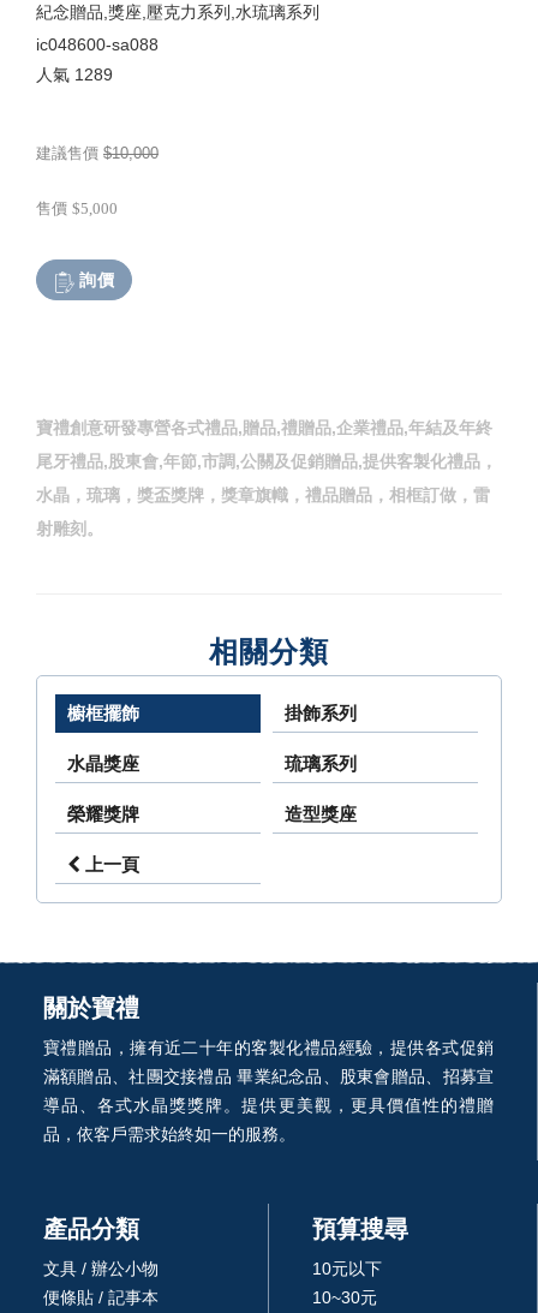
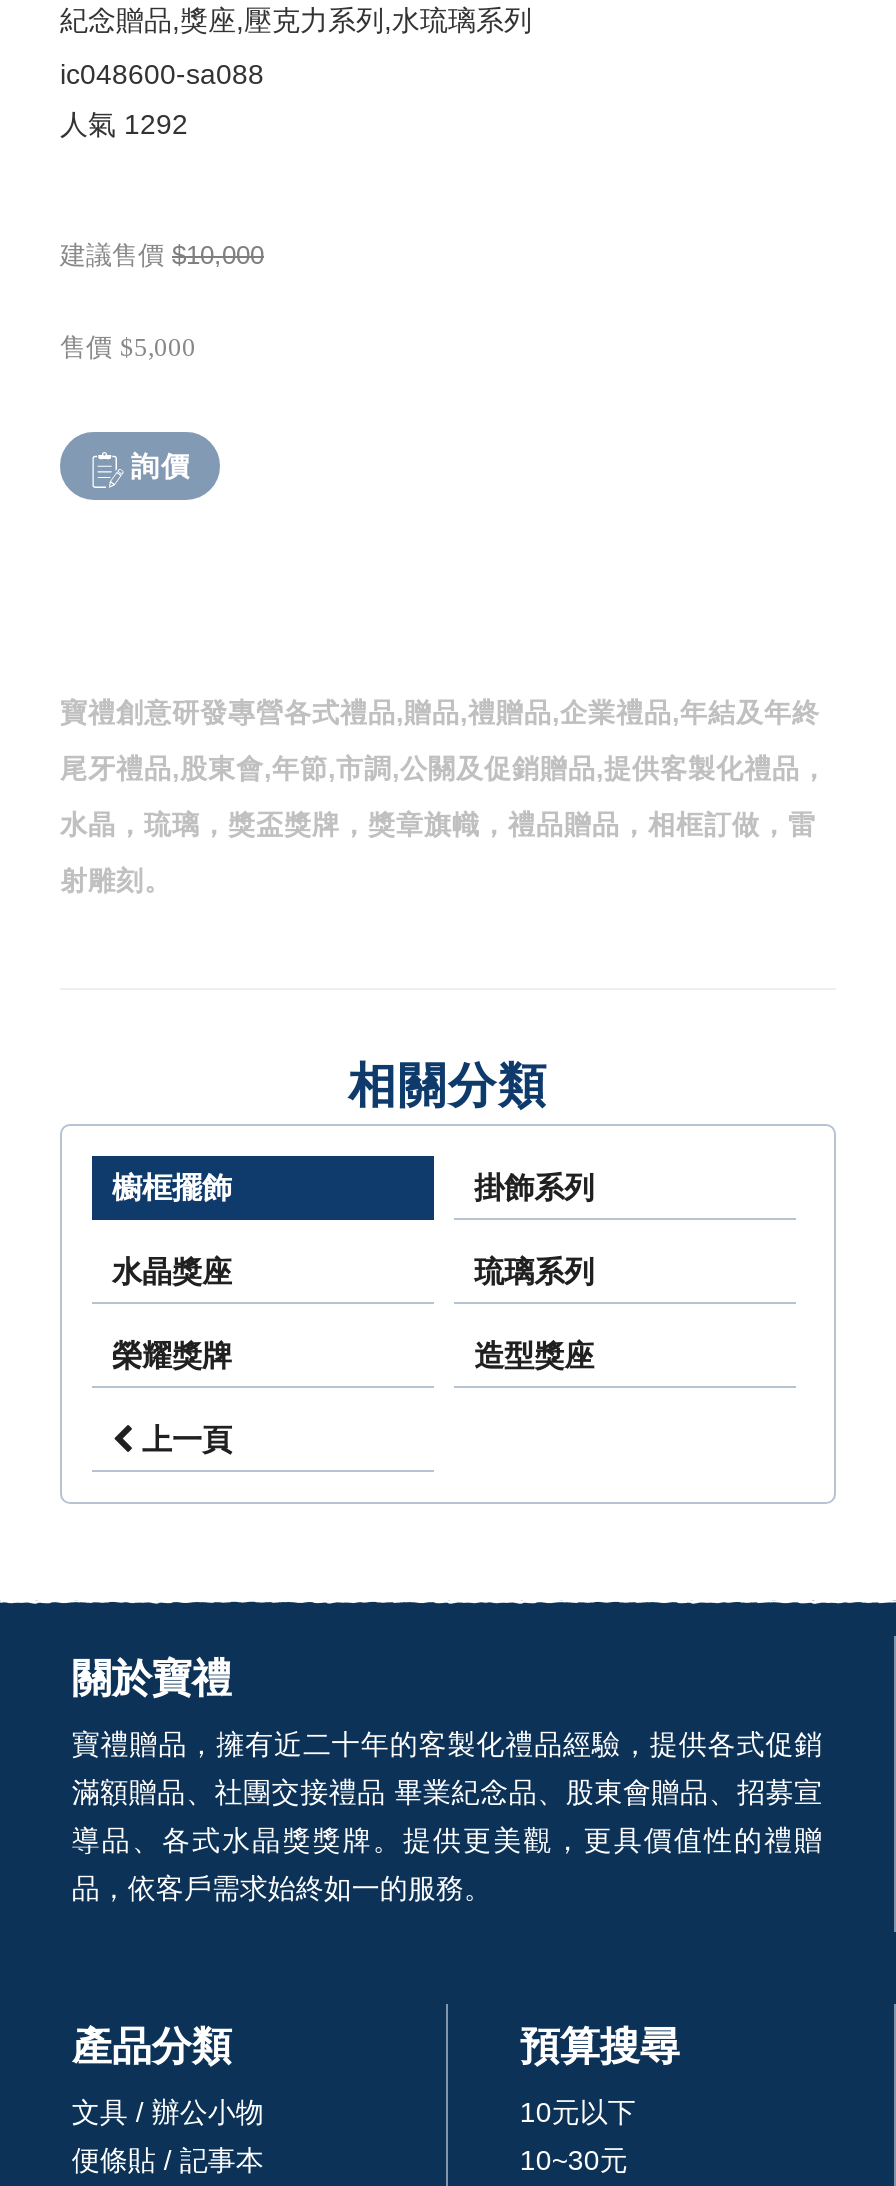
[36,65,113,84] 人氣1289 -> [60,109,188,141] 人氣1292

